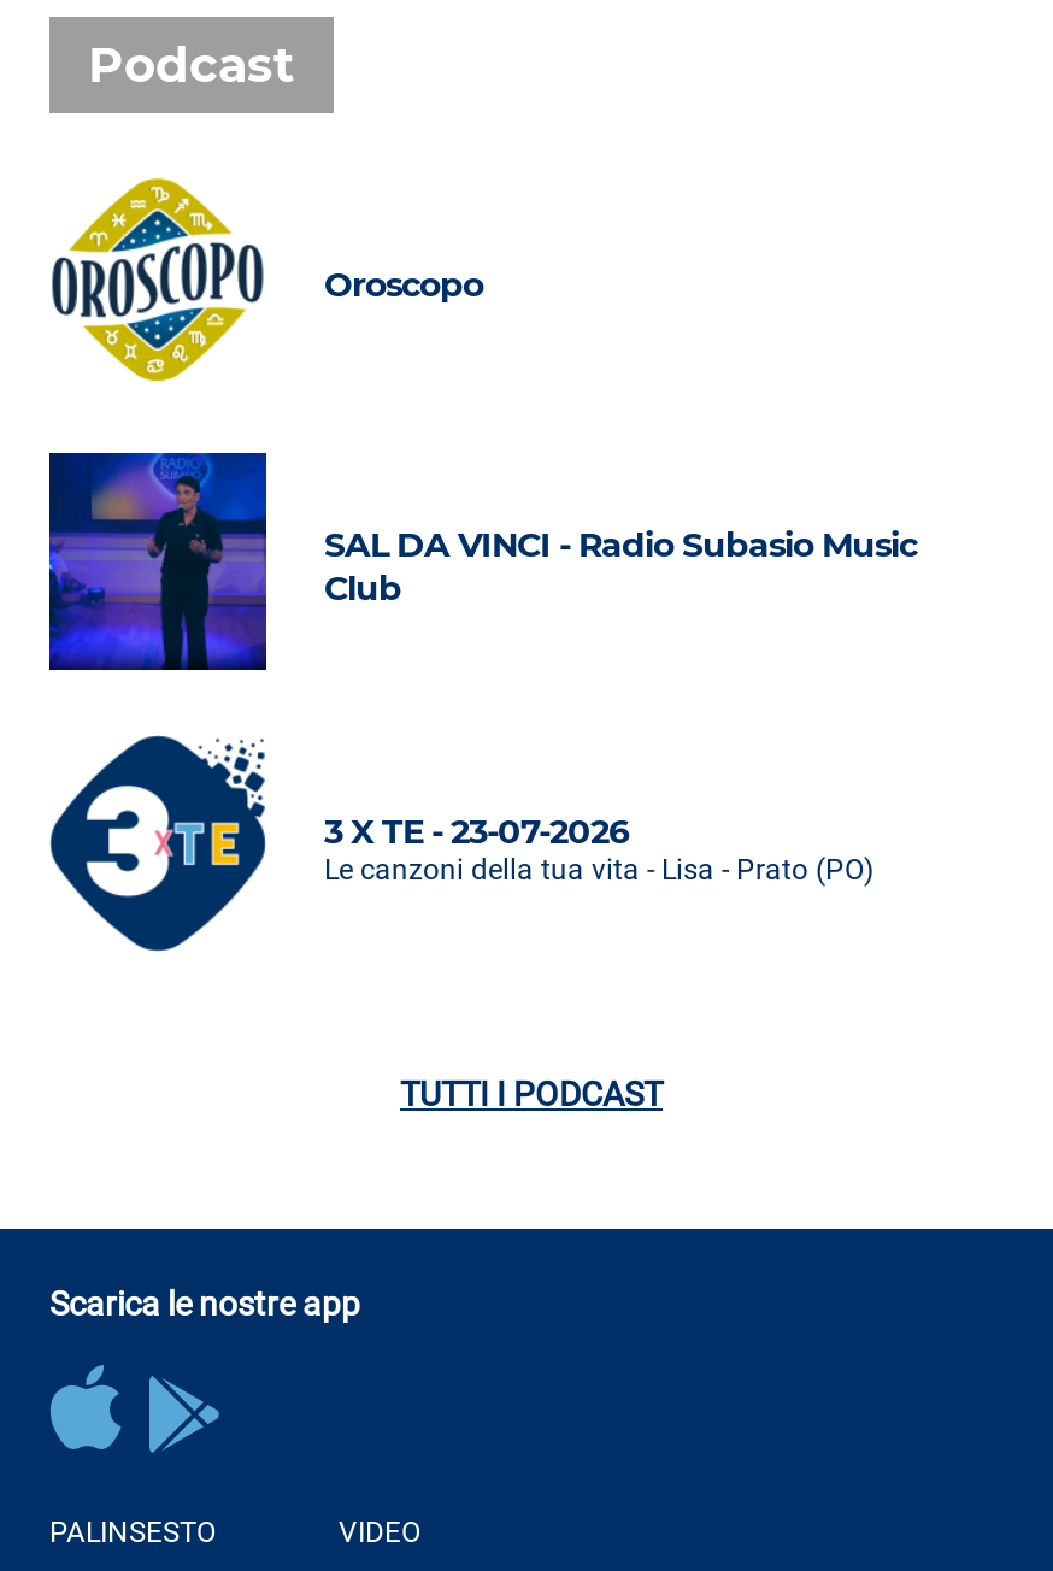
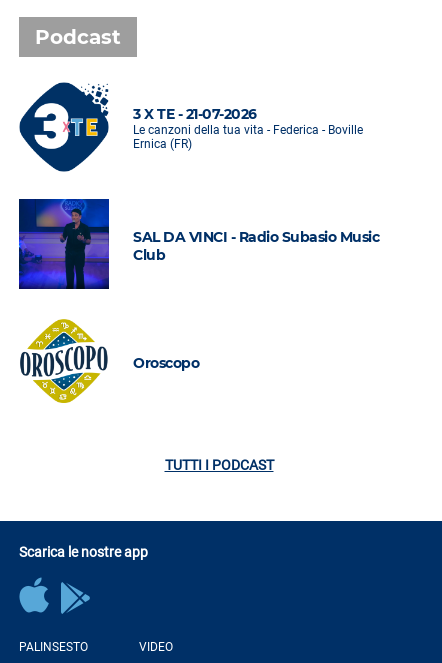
none -> [133,105,363,151] 3 X TE - 21-07-2026 | Le canzoni della tua vita - Federica - Boville | Ernica (FR)
moved [52,173,483,388] -> [20,316,199,406]: [image] | Oroscopo
moved [49,732,266,954] -> [19,81,109,173]: [image]
[324,809,873,886] 3 X TE - 23-07-2026 | Le canzoni della tua vita - Lisa - Prato (PO) -> none

